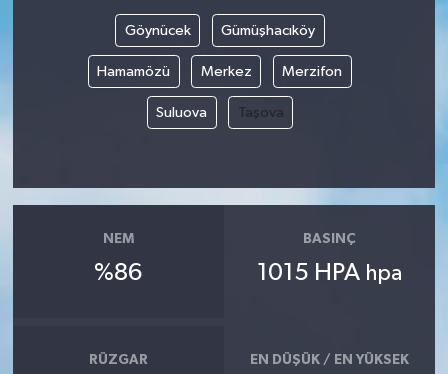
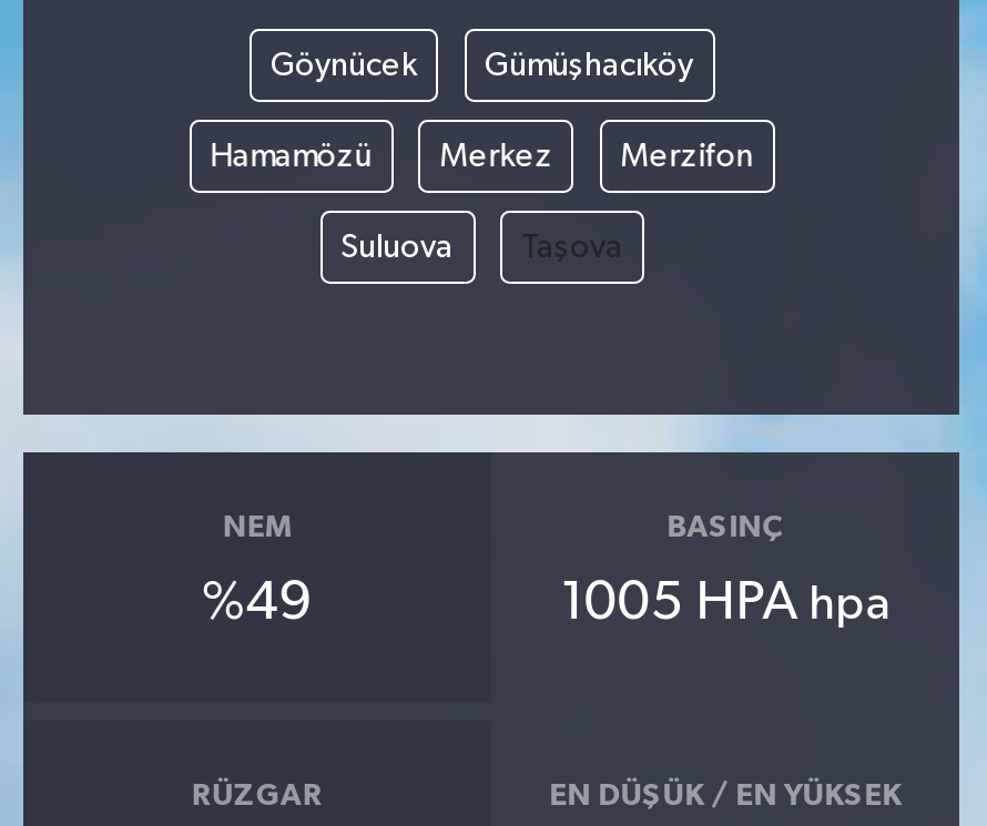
[94,261,142,285] %86 -> [202,577,313,631] %49
[257,261,402,285] 1015 HPA hpa -> [560,577,891,631] 1005 HPA hpa

